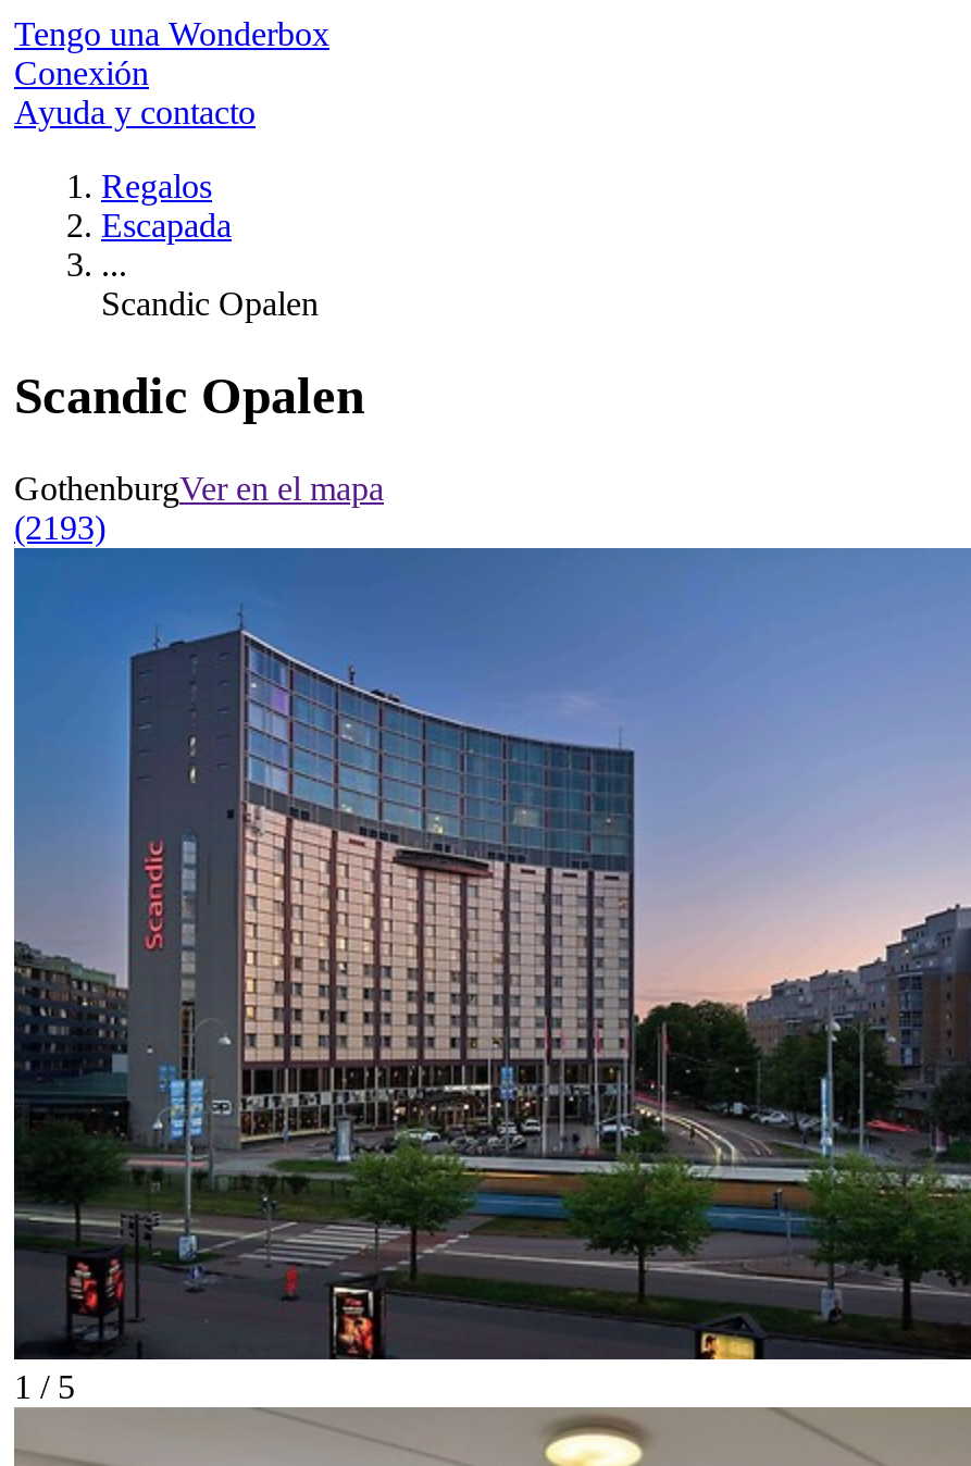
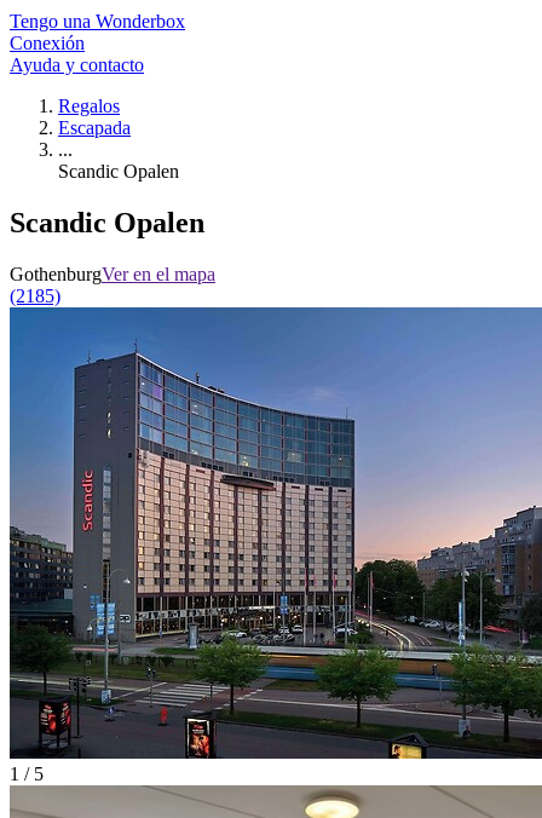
[14,508,105,545] (2193) -> [10,285,60,306] (2185)

